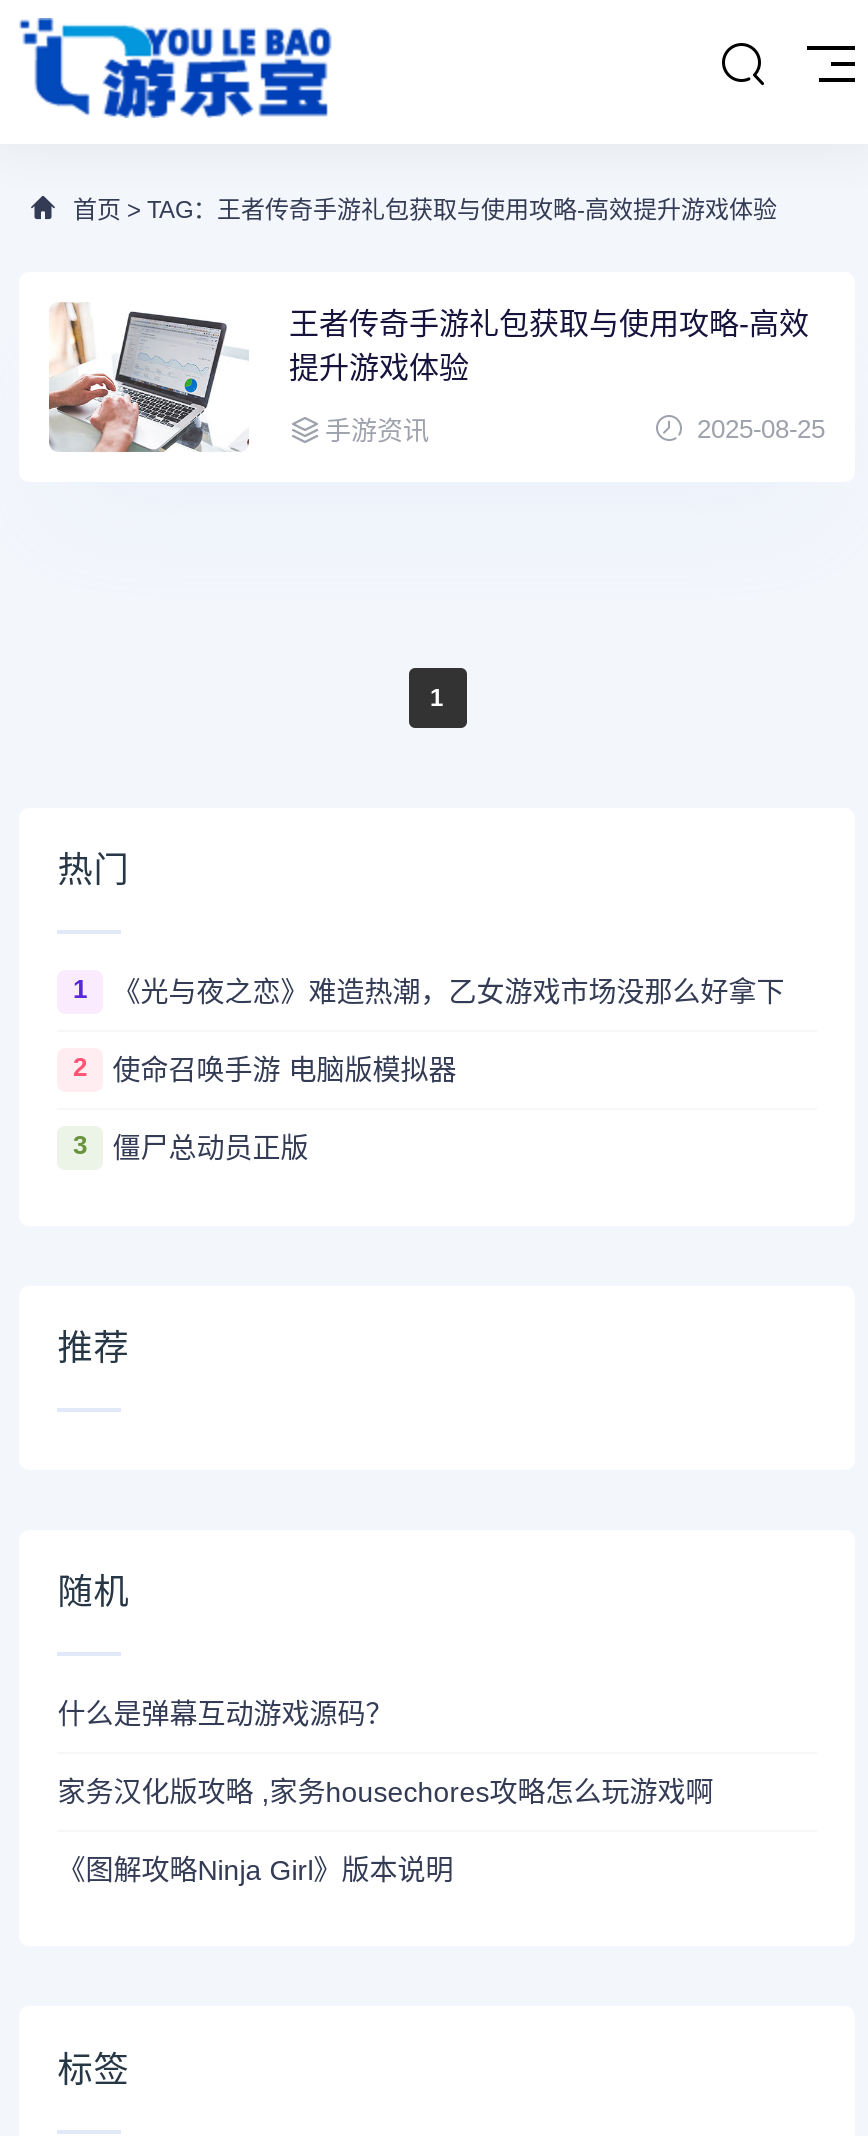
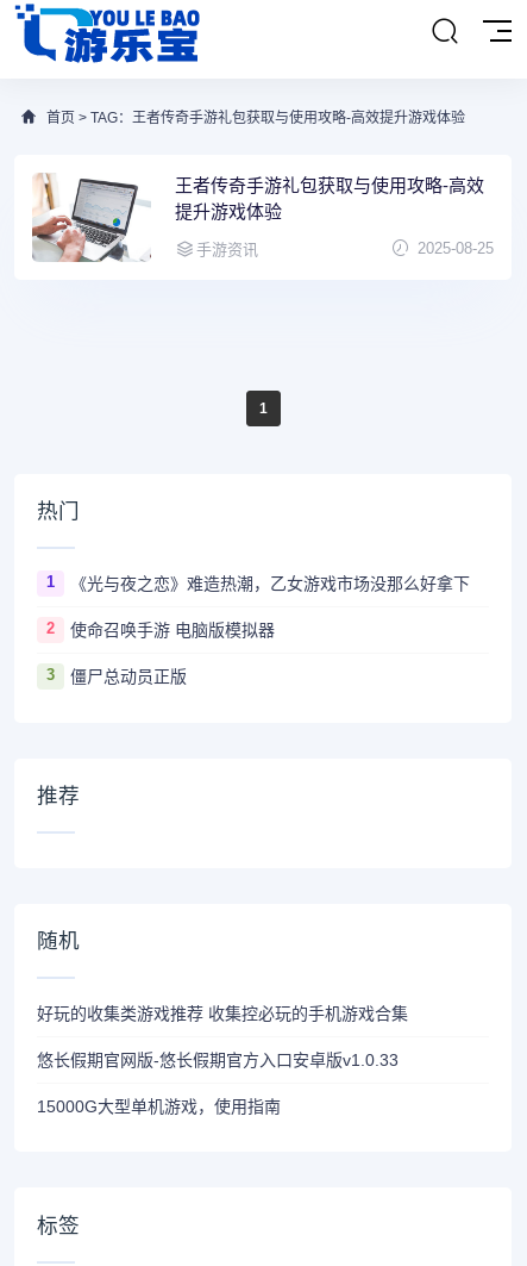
[57,1698,393,1730] 什么是弹幕互动游戏源码？ -> [37,1004,408,1023] 好玩的收集类游戏推荐 收集控必玩的手机游戏合集
[57,1776,713,1808] 家务汉化版攻略 ,家务housechores攻略怎么玩游戏啊 -> [37,1051,399,1070] 悠长假期官网版-悠长假期官方入口安卓版v1.0.33
[57,1854,453,1886] 《图解攻略Ninja Girl》版本说明 -> [37,1097,281,1116] 15000G大型单机游戏，使用指南

